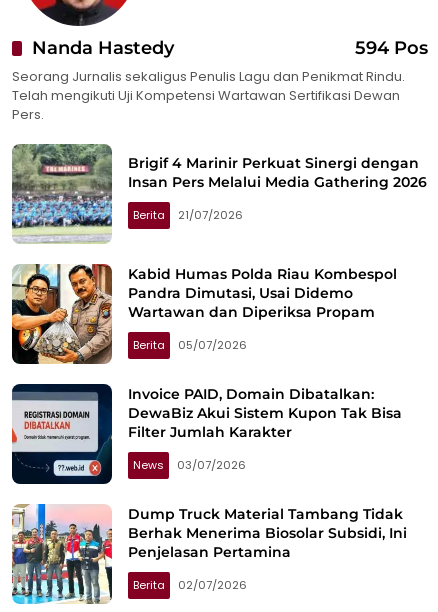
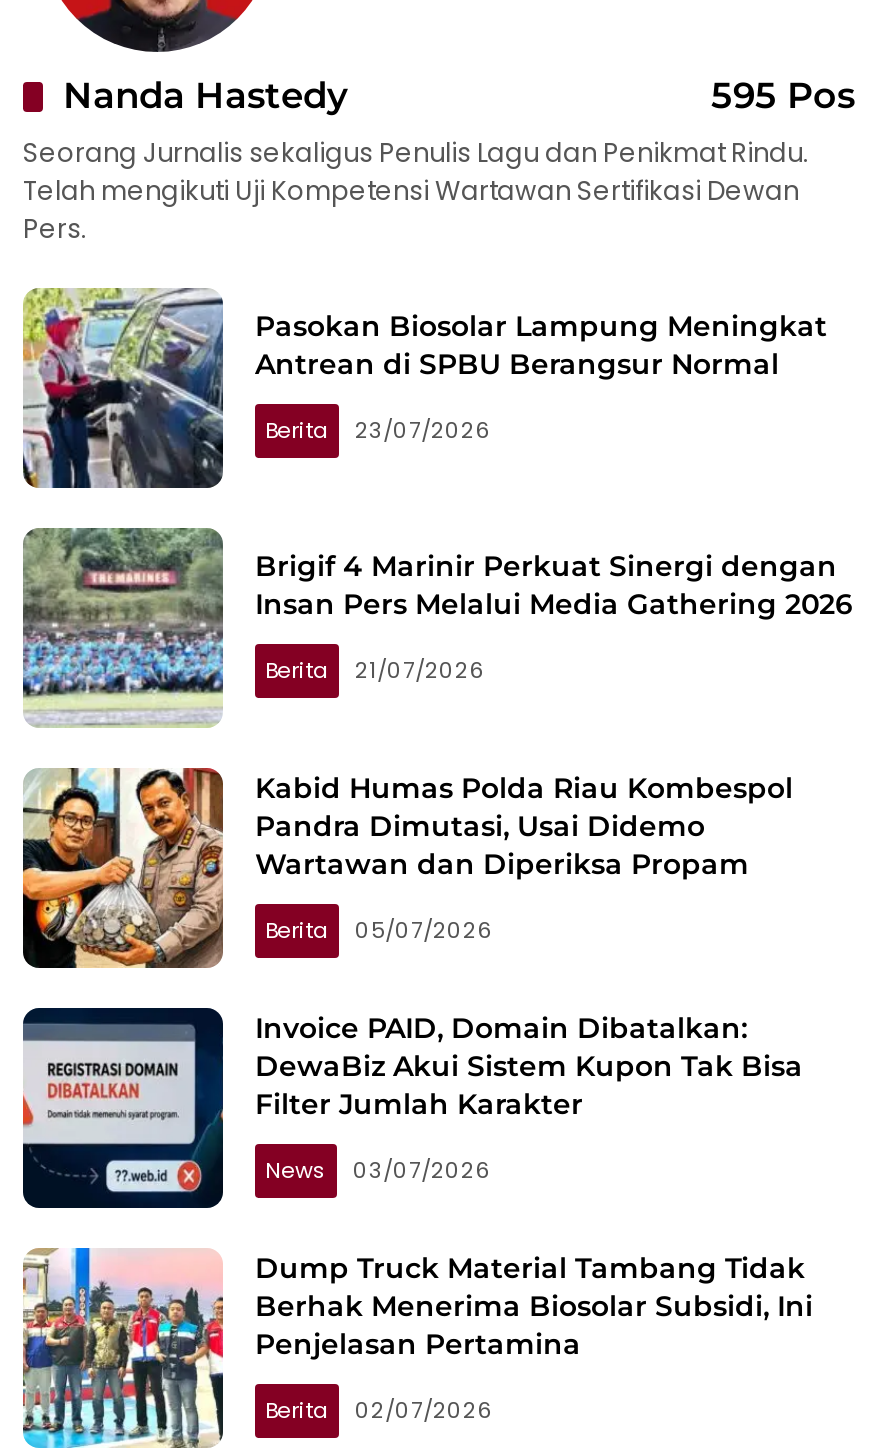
[355,37,428,59] 594 Pos -> [711,74,855,118] 595 Pos
none -> [21,288,827,490] [image] | Pasokan Biosolar Lampung Meningkat | Antrean di SPBU Berangsur Normal | Berita | 23/07/2026

